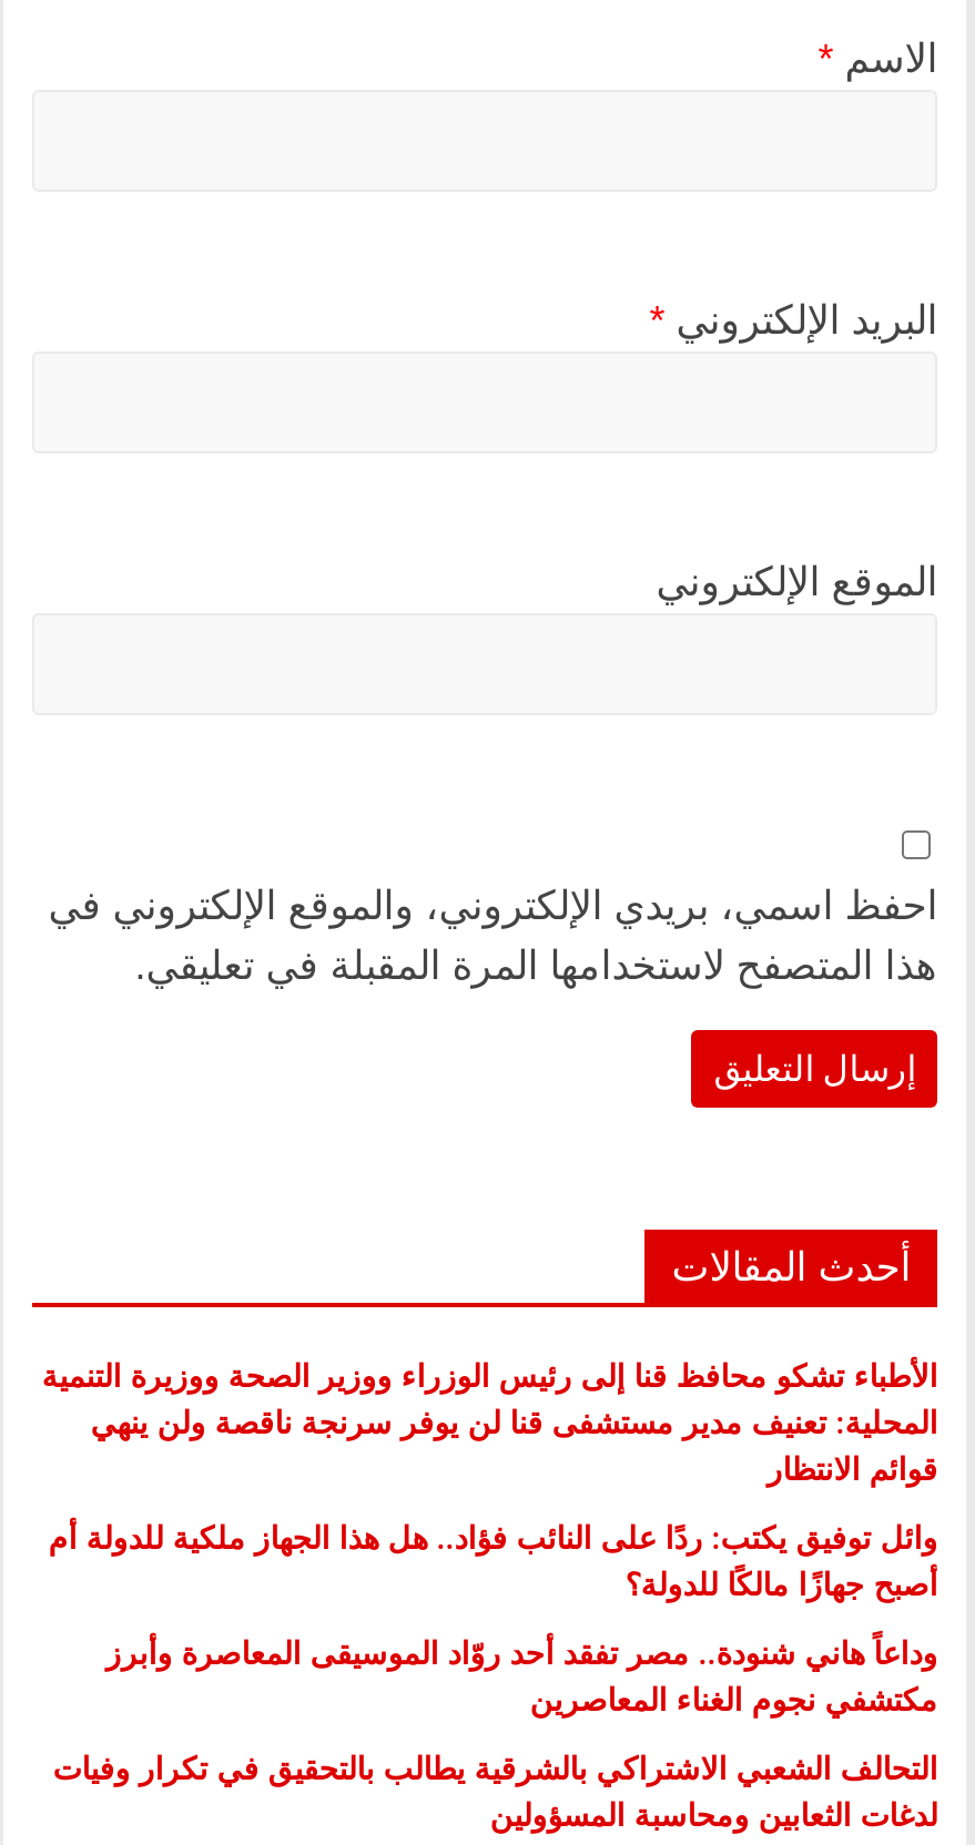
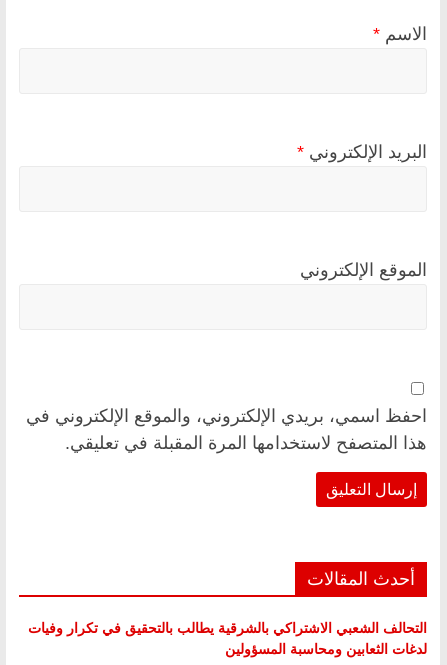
[41,1353,938,1719] الأطباء تشكو محافظ قنا إلى رئيس الوزراء ووزير الصحة ووزيرة التنمية | المحلية: تعنيف مدير مستشفى قنا لن يوفر سرنجة ناقصة ولن ينهي | قوائم الانتظار | وائل توفيق يكتب: ردًا على النائب فؤاد.. هل هذا الجهاز ملكية للدولة أم | أصبح جهازًا مالكًا للدولة؟ | وداعاً هاني شنودة.. مصر تفقد أحد روّاد الموسيقى المعاصرة وأبرز | مكتشفي نجوم الغناء المعاصرين -> none

